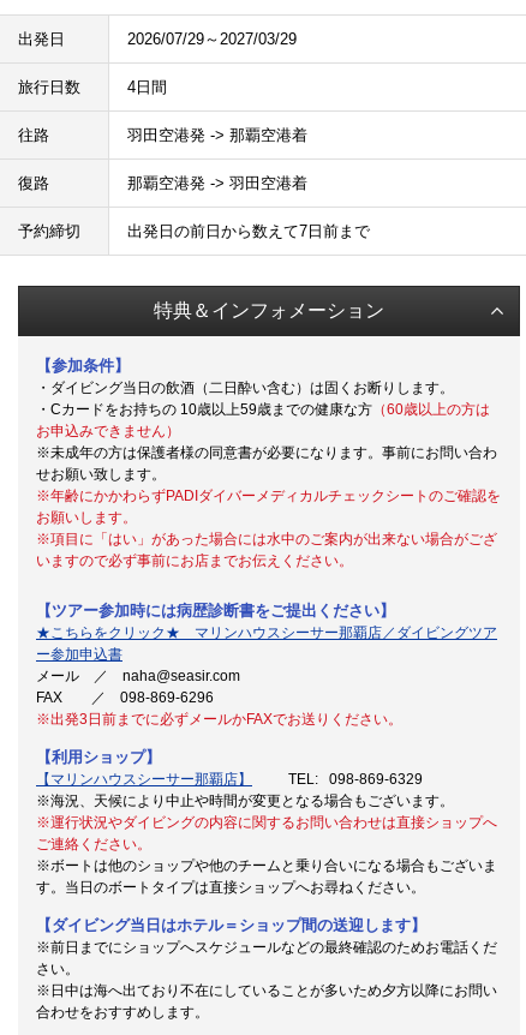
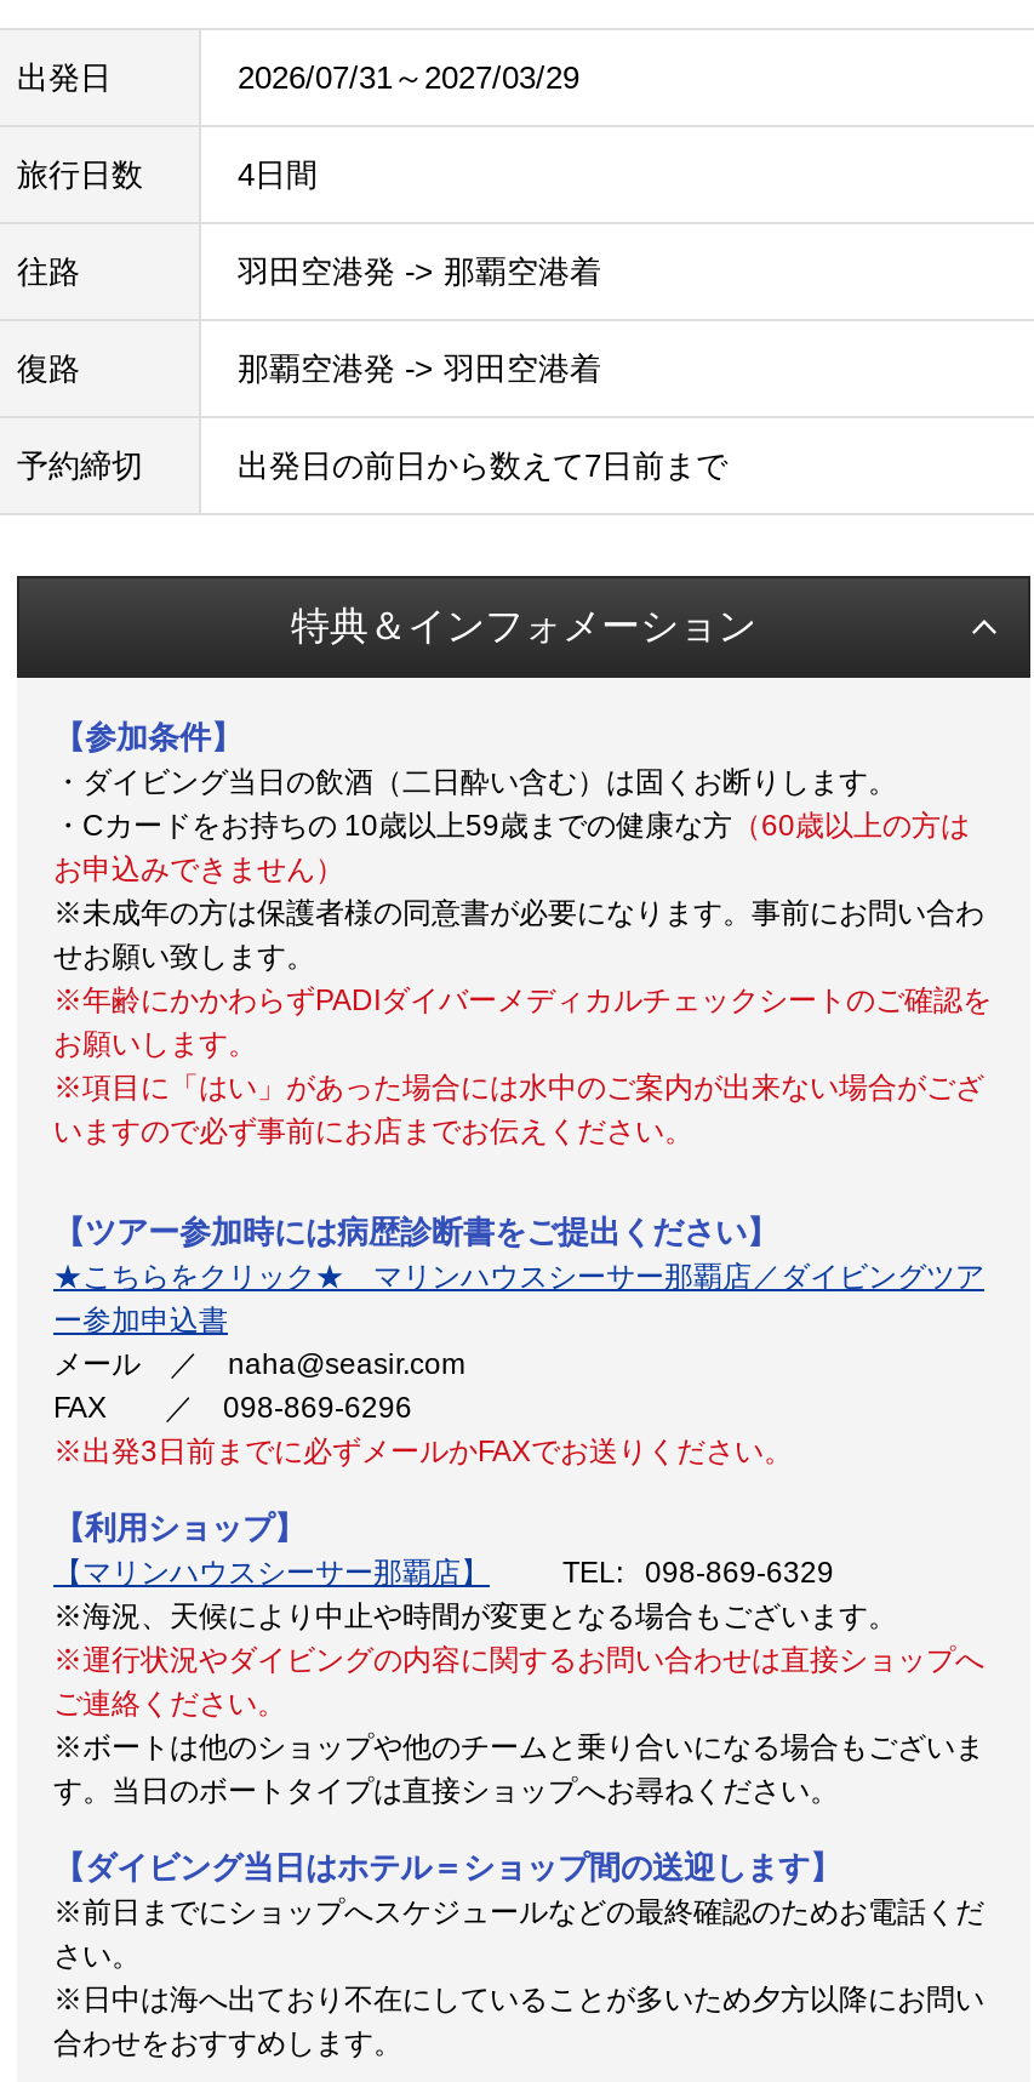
[127,29,297,47] 2026/07/29～2027/03/29 -> [238,58,579,95] 2026/07/31～2027/03/29

